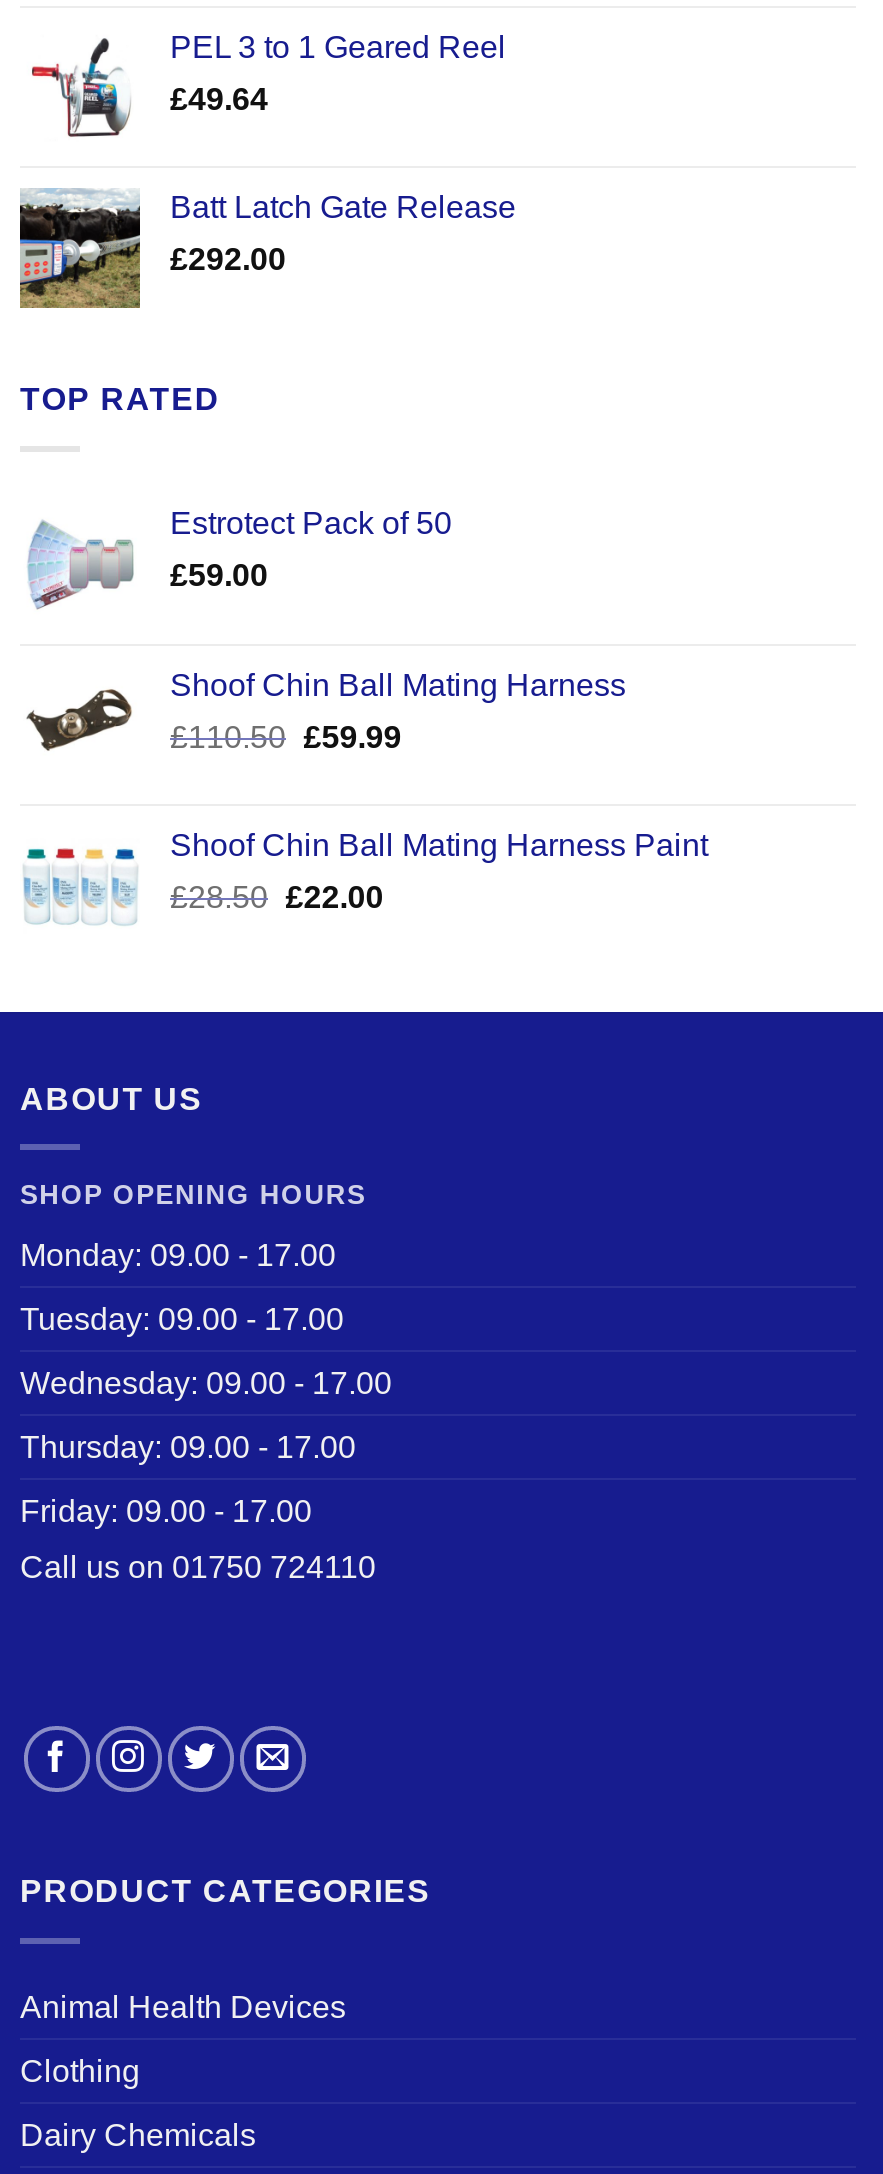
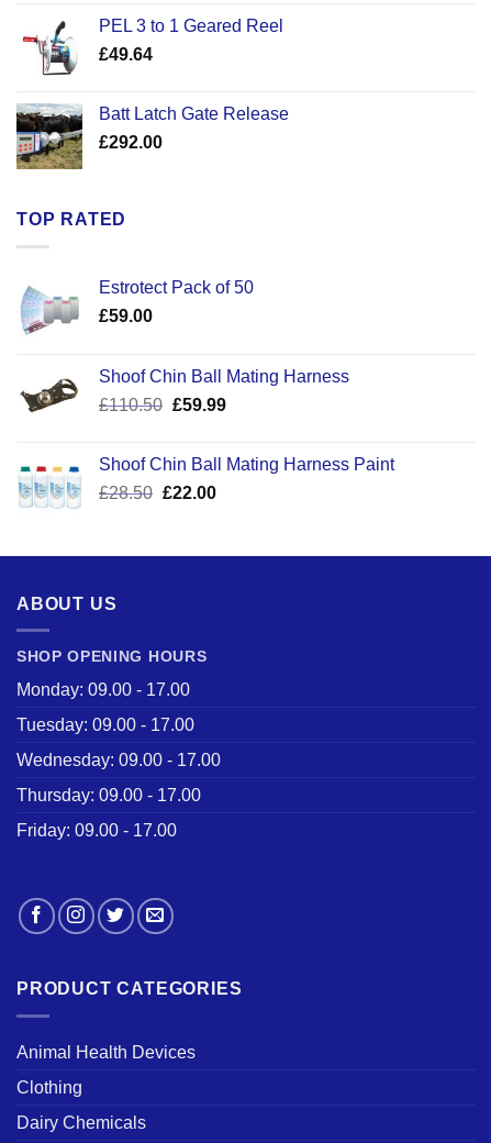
[20,1550,376,1584] Call us on 01750 724110 -> none

